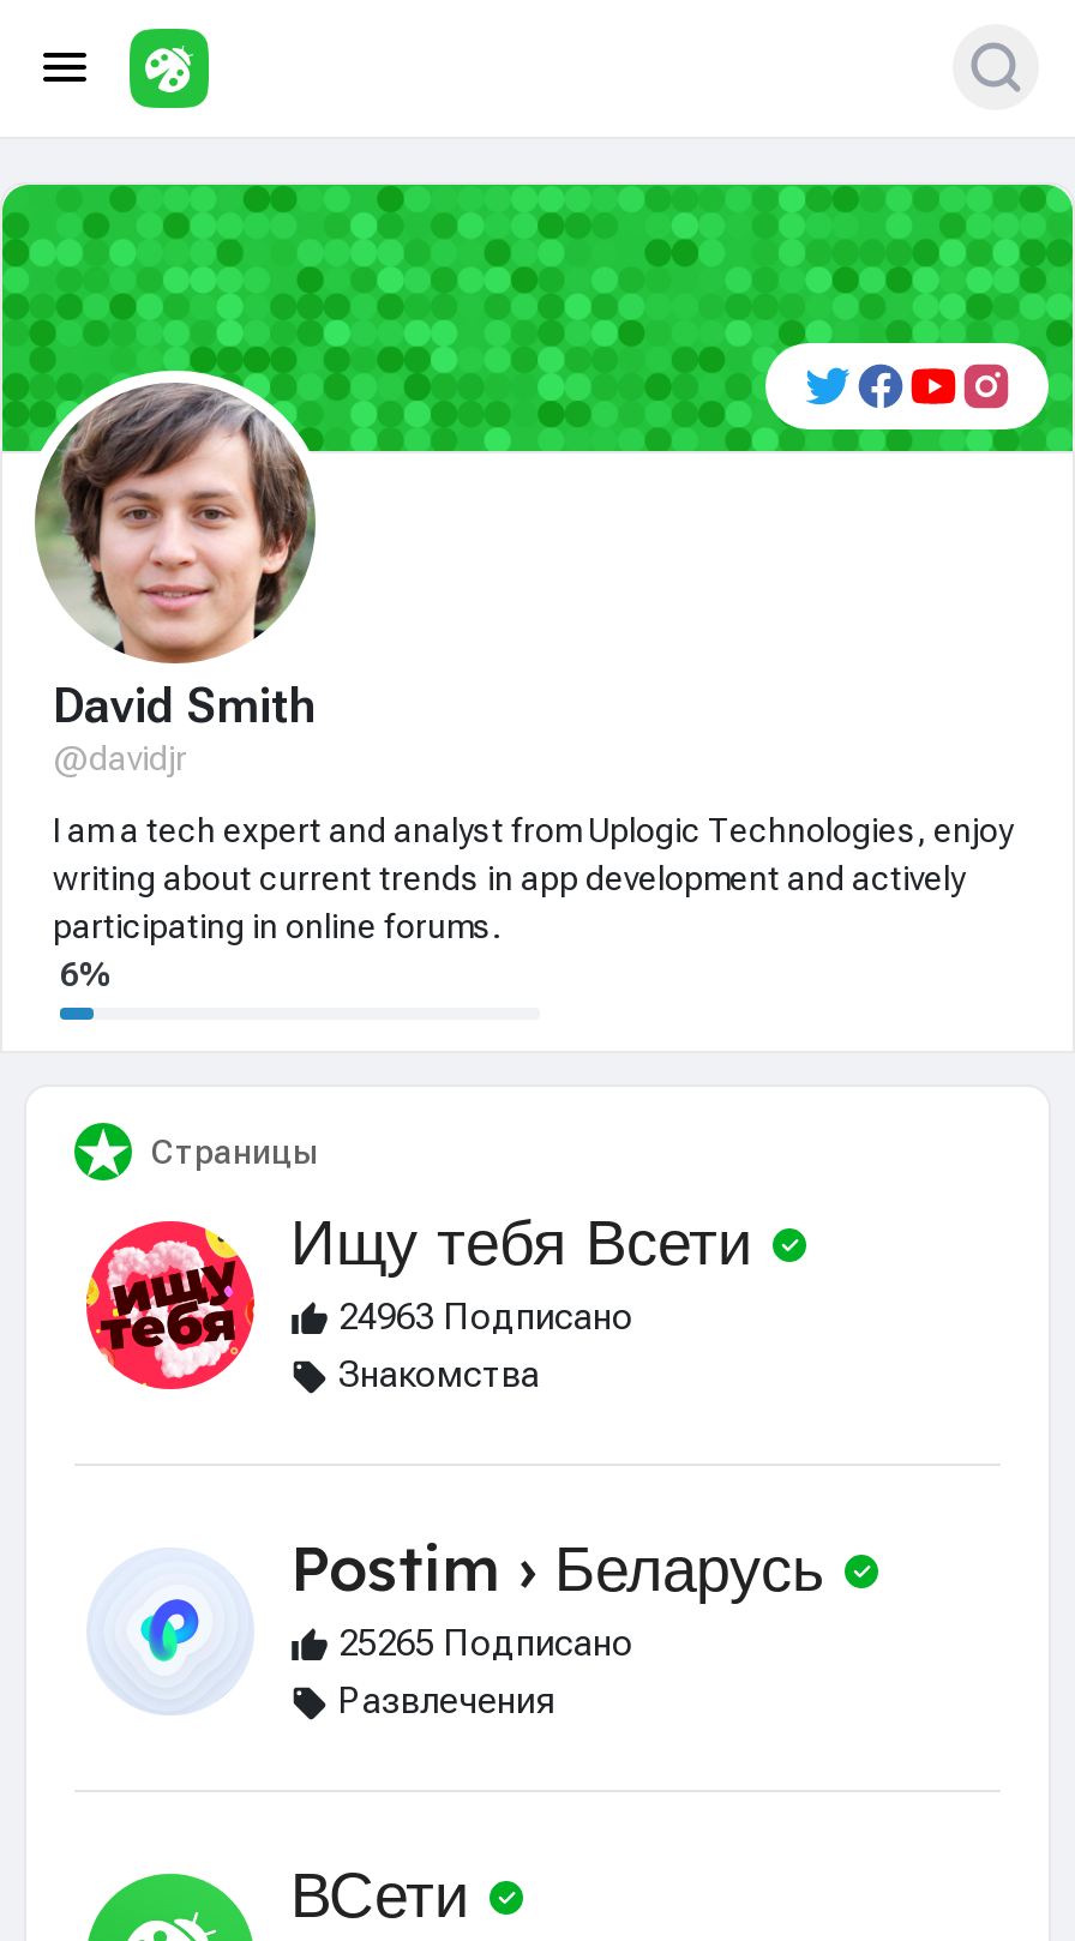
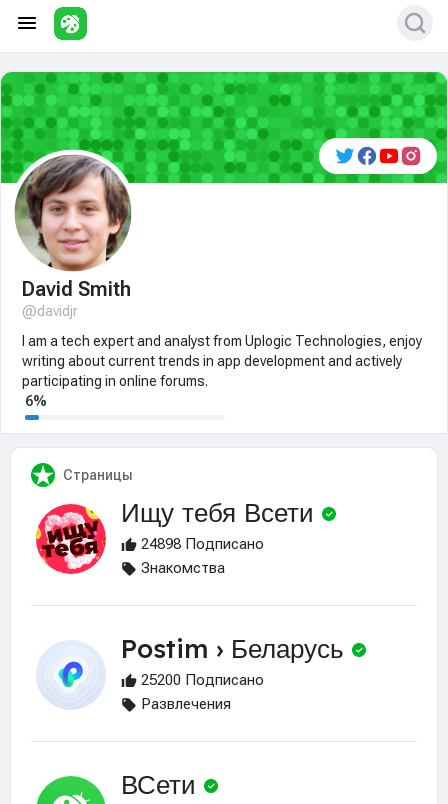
[329,1296,633,1339] 24963 Подписано -> [137,535,264,553] 24898 Подписано
[329,1622,633,1665] 25265 Подписано -> [137,671,264,689] 25200 Подписано

